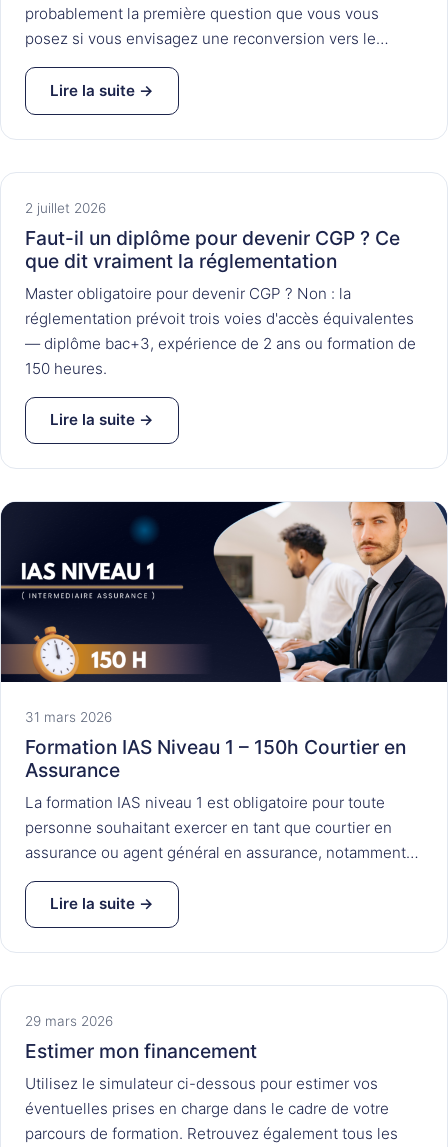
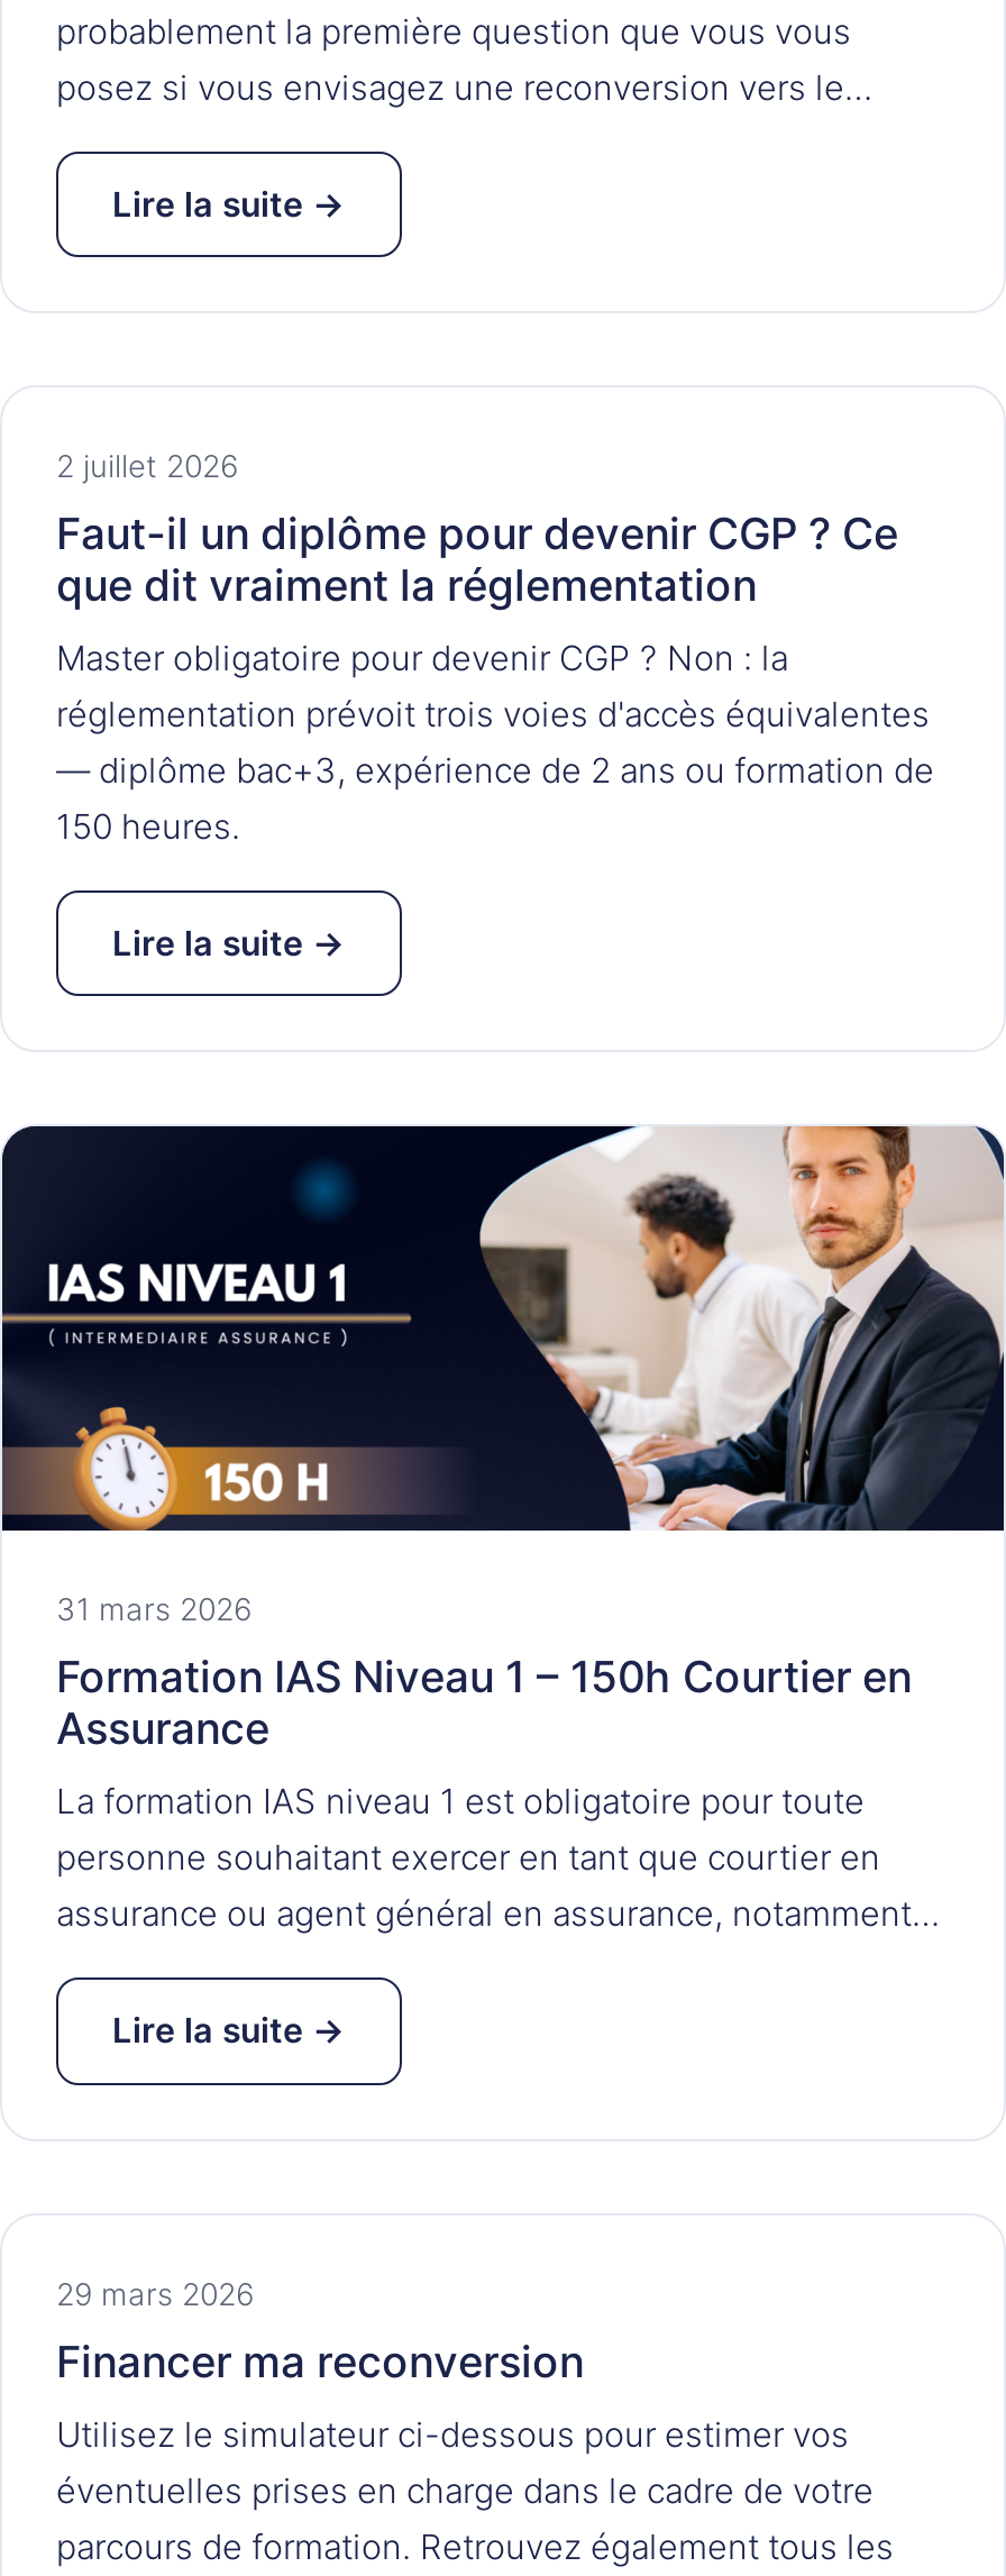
[25,1039,257,1063] Estimer mon financement -> [56,2333,584,2387] Financer ma reconversion

